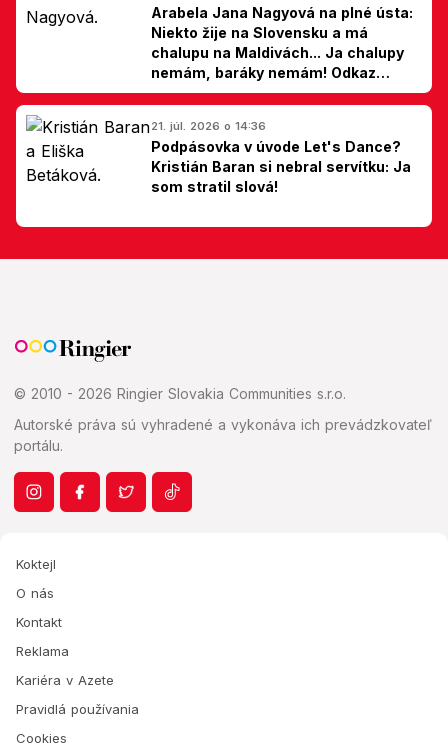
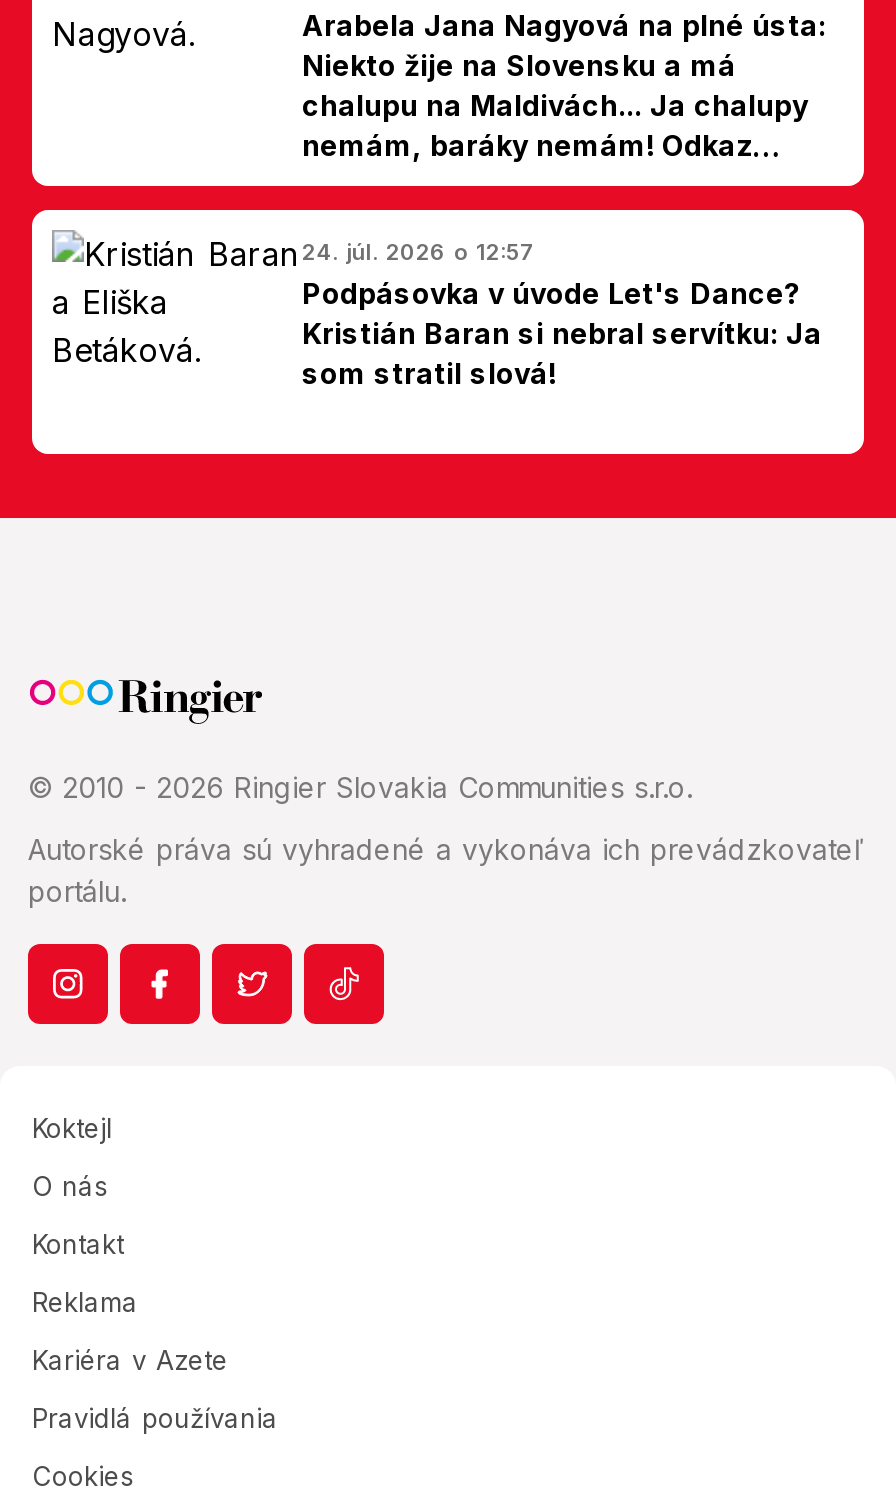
[151,119,266,133] 21. júl. 2026 o 14:36 -> [302,238,534,266] 24. júl. 2026 o 12:57

